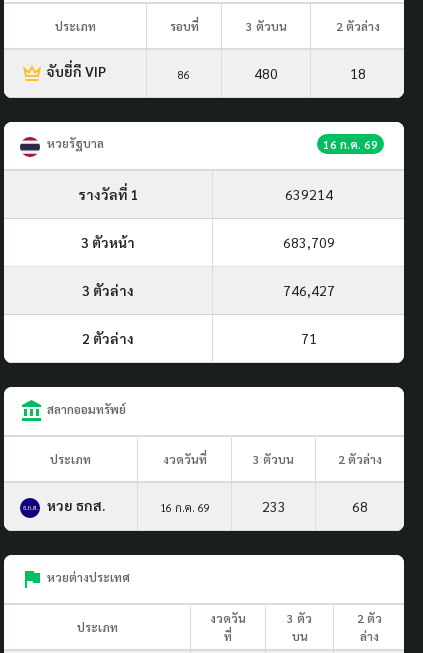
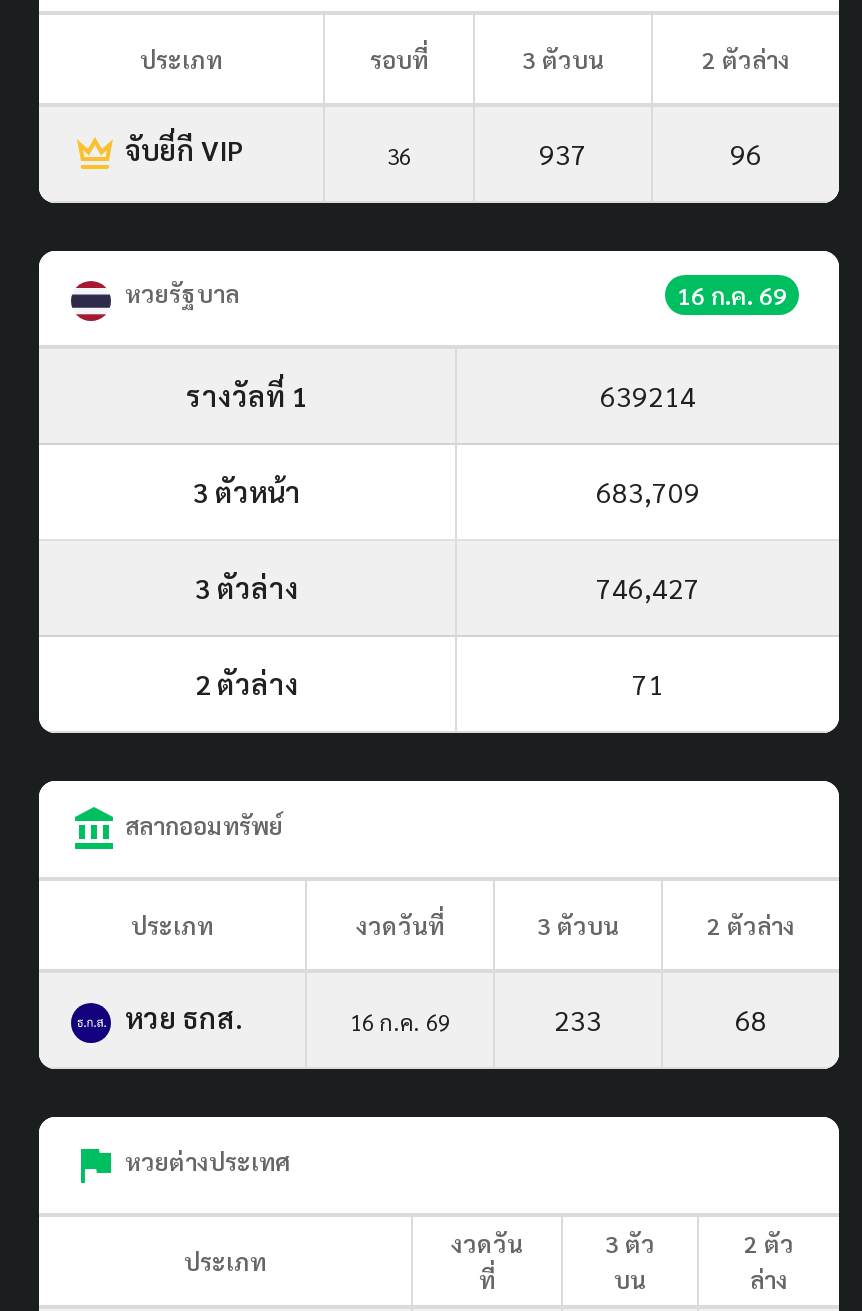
[178,67,190,82] 86 -> [387,141,411,171] 36
[254,64,278,82] 480 -> [539,135,587,171] 937
[349,64,365,82] 18 -> [730,135,762,171] 96

